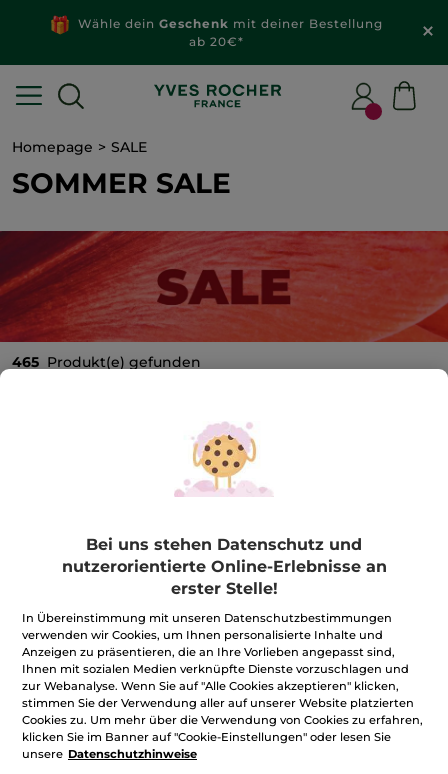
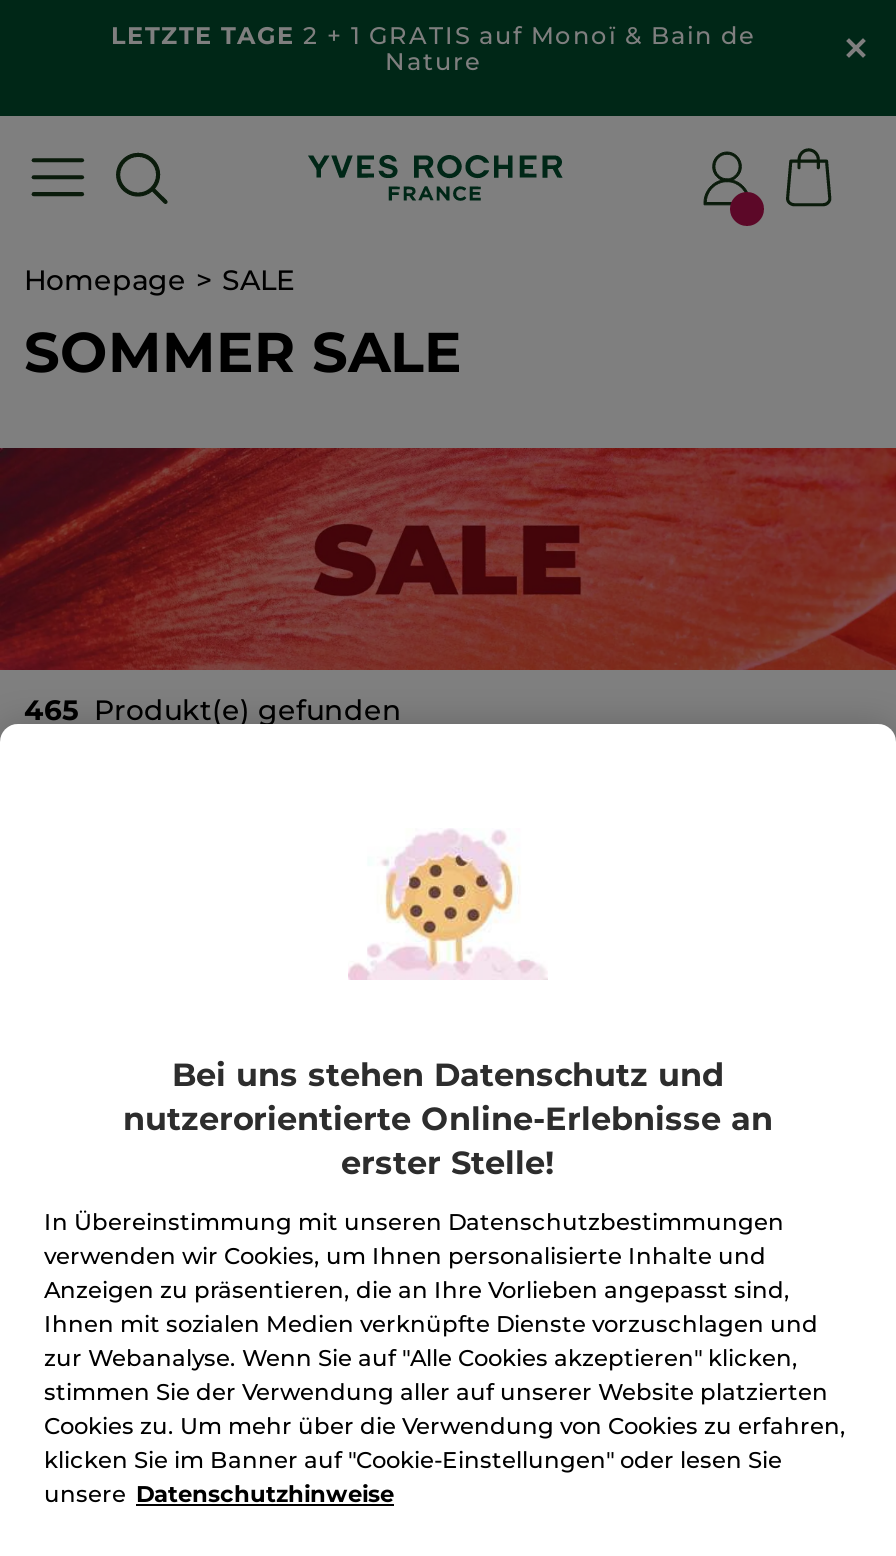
[70,16,383,48] Wähle dein Geschenk mit deiner Bestellung | ab 20€* -> [111,20,755,76] LETZTE TAGE 2 + 1 GRATIS auf Monoï & Bain de | Nature

